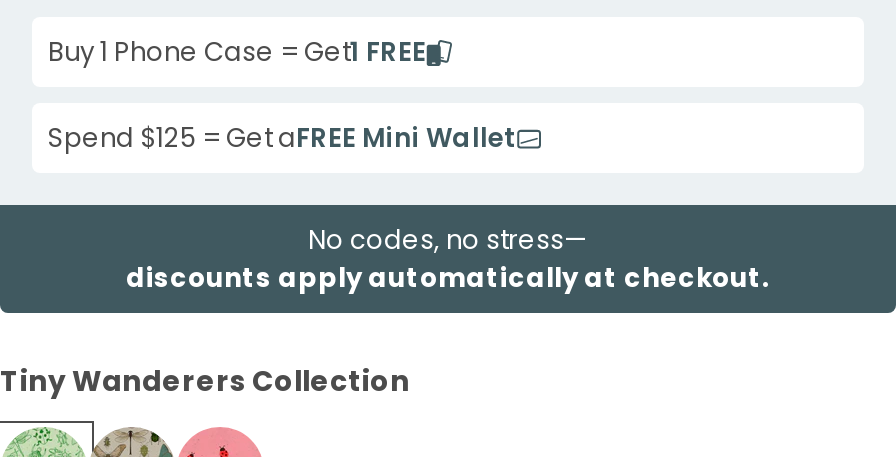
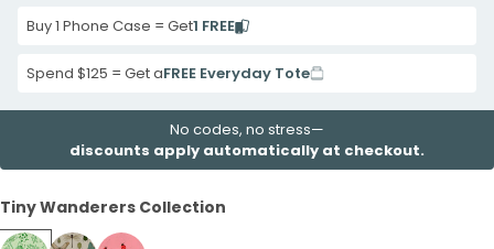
[48,119,516,157] Spend $125 = Get aFREE Mini Wallet -> [26,63,310,84] Spend $125 = Get aFREE Everyday Tote

